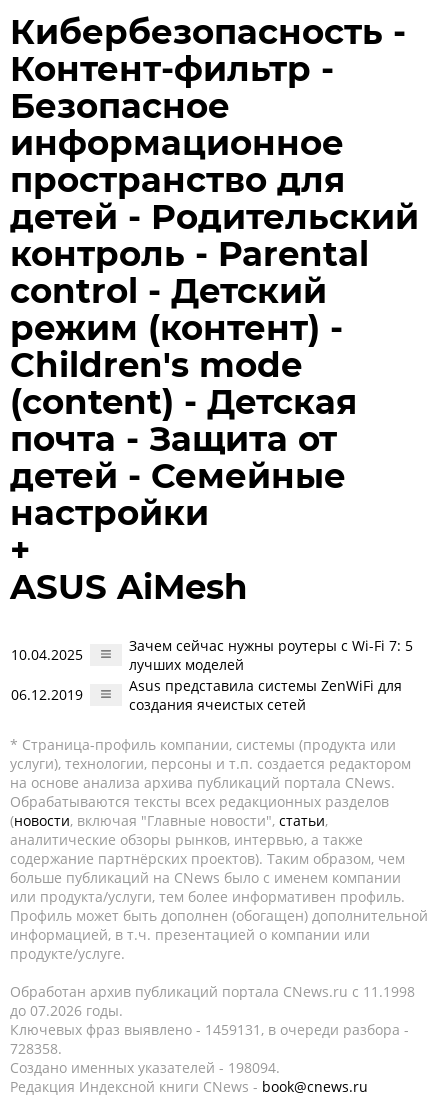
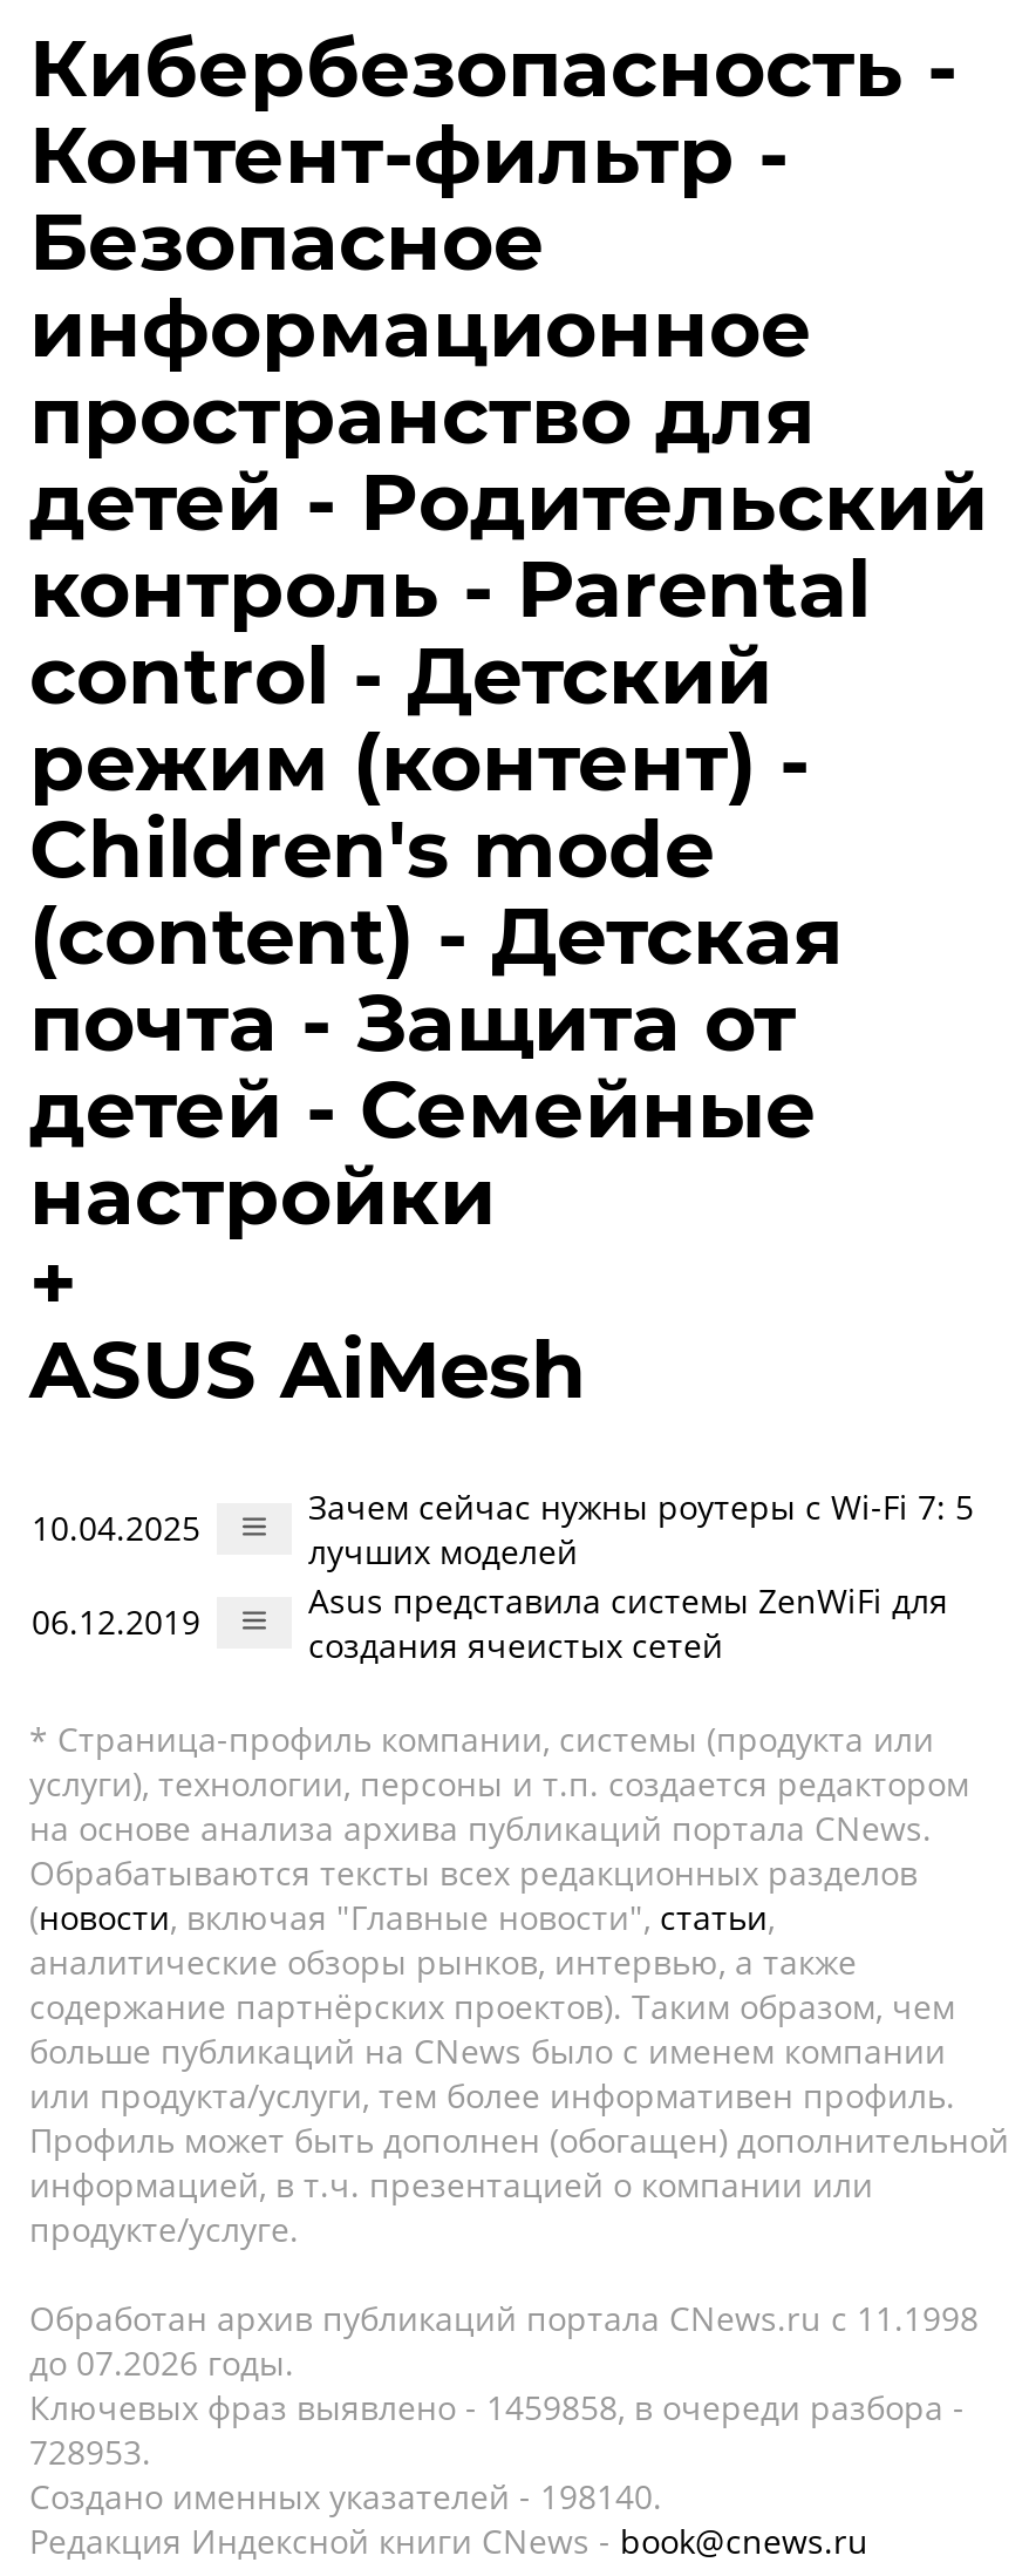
[10,1020,409,1039] Ключевых фраз выявлено - 1459131, в очереди разбора - -> [29,2385,965,2429] Ключевых фраз выявлено - 1459858, в очереди разбора -
[10,1039,62,1058] 728358. -> [29,2429,151,2474] 728953.
[10,1058,280,1077] Создано именных указателей - 198094. -> [29,2474,662,2519] Создано именных указателей - 198140.

